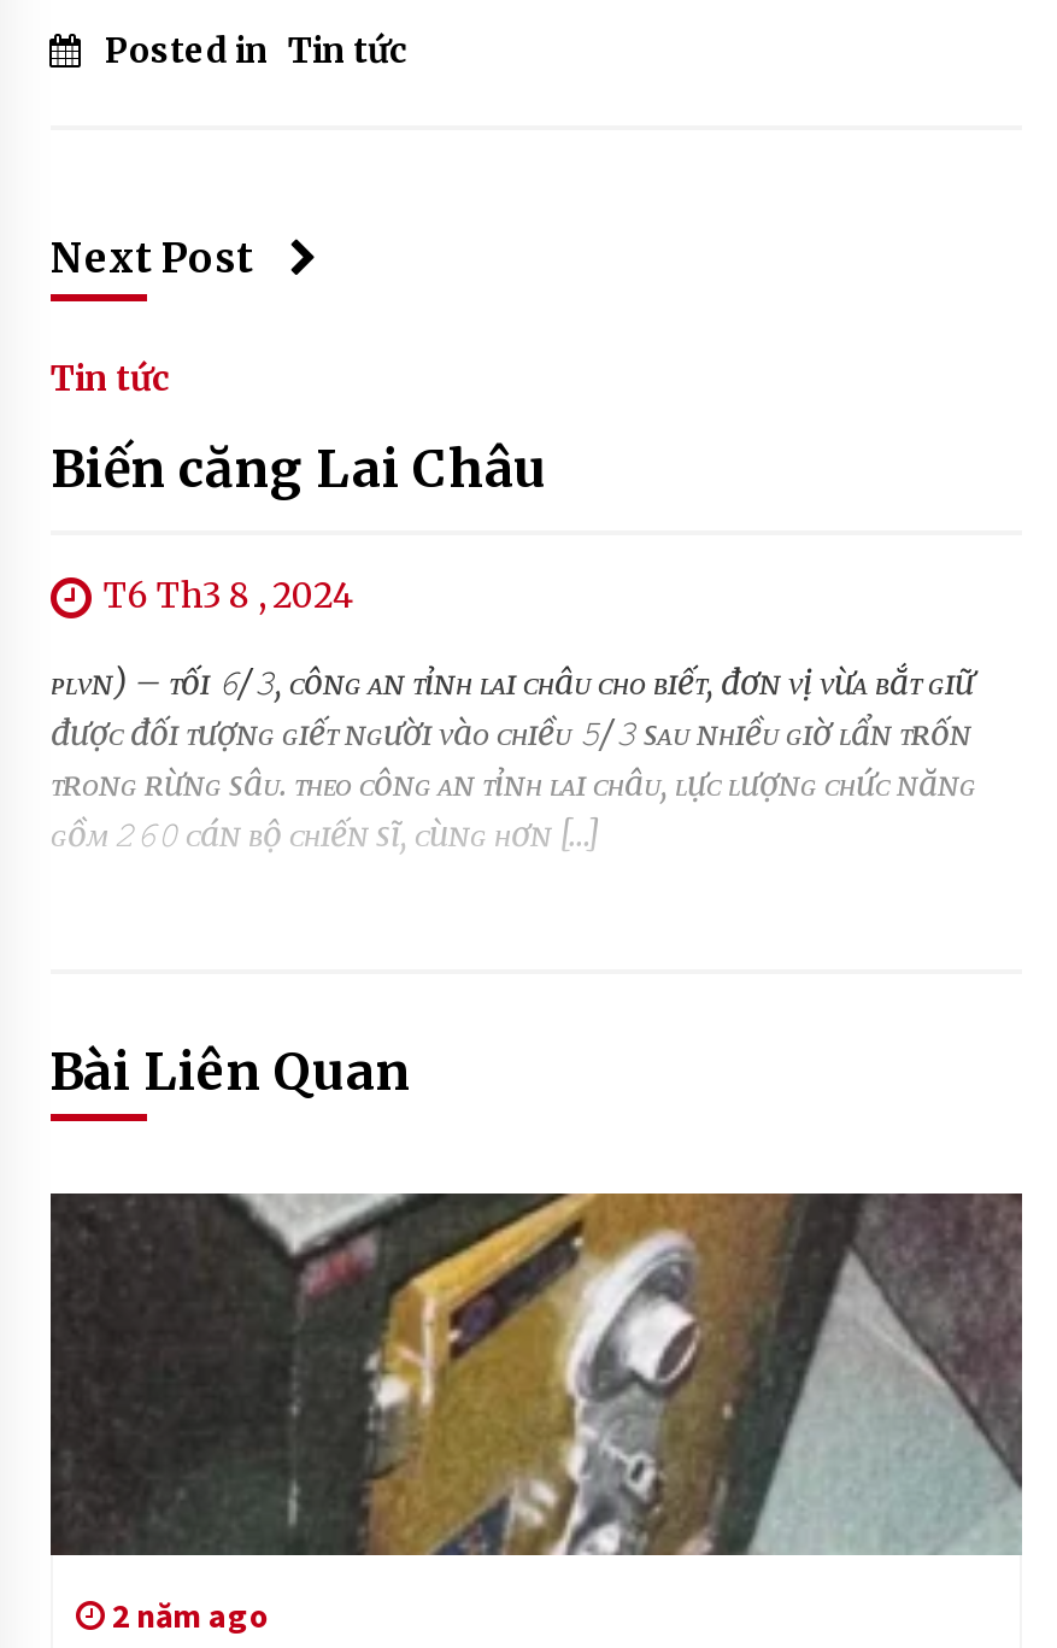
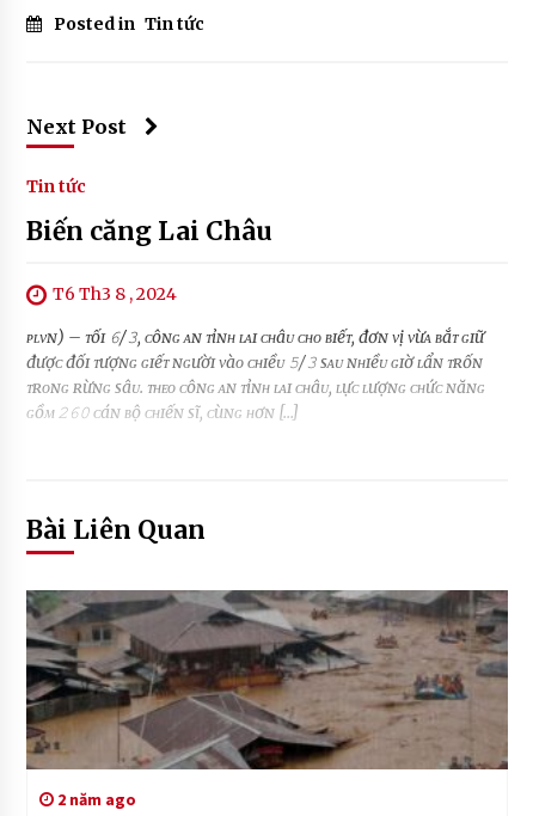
[48,1191,1022,1558] [image] -> [25,589,508,771] [image]

